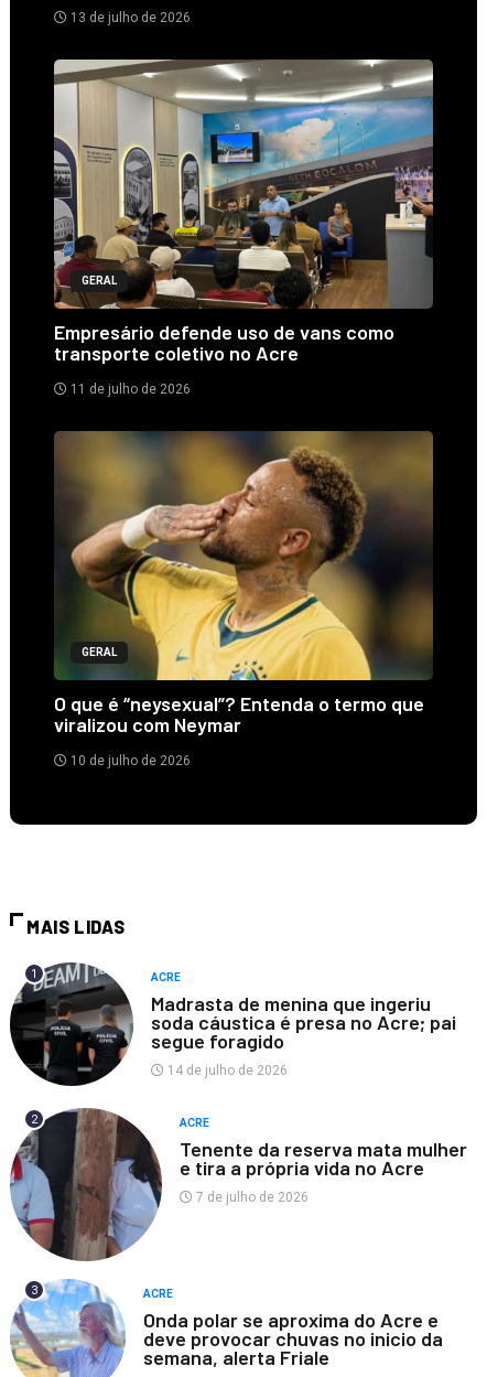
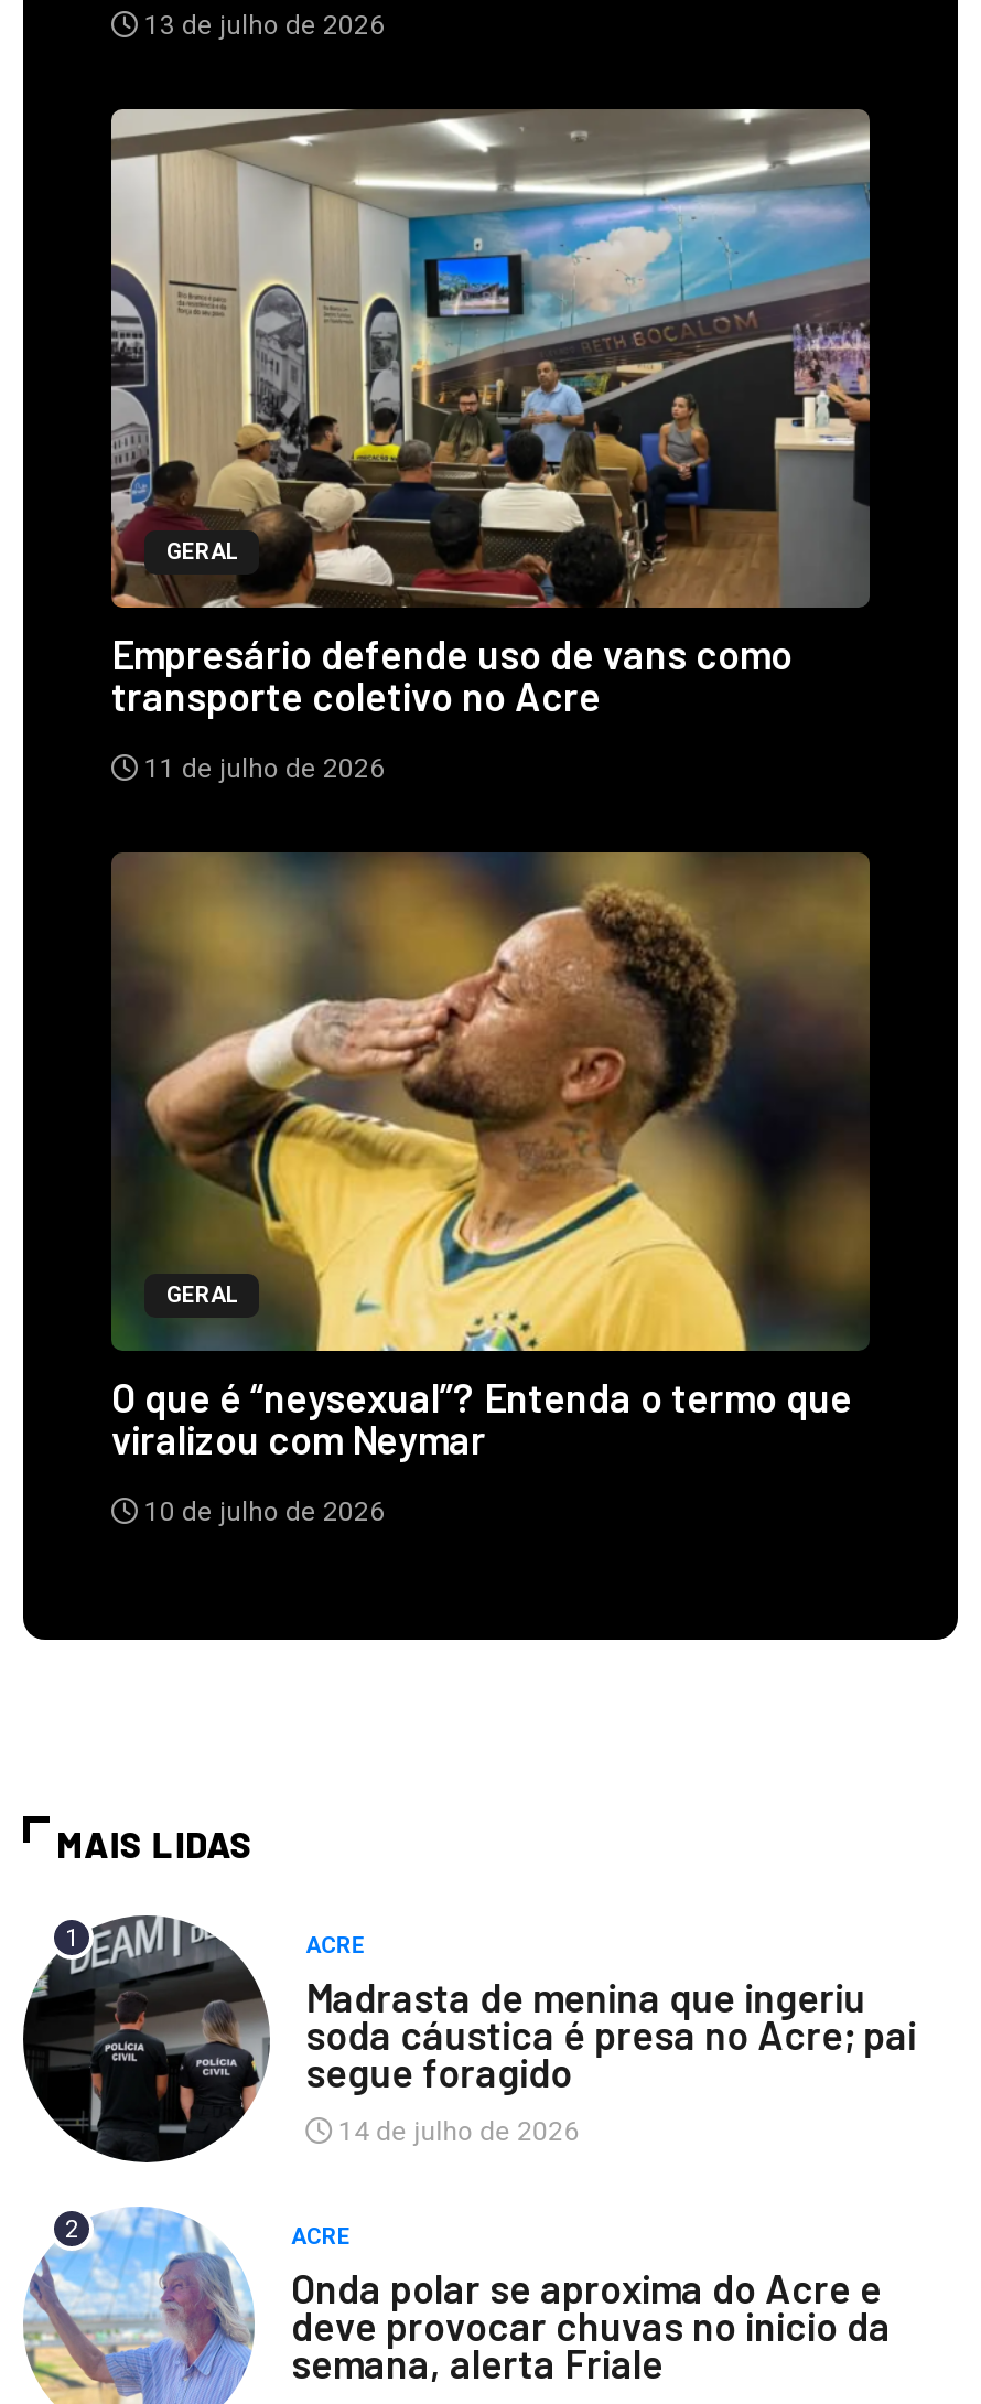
[10,1107,468,1262] [image] | Tenente da reserva mata mulher | e tira a própria vida no Acre | 7 de julho de 2026 -> none
[31,1283,174,1299] 3 | ACRE -> none

